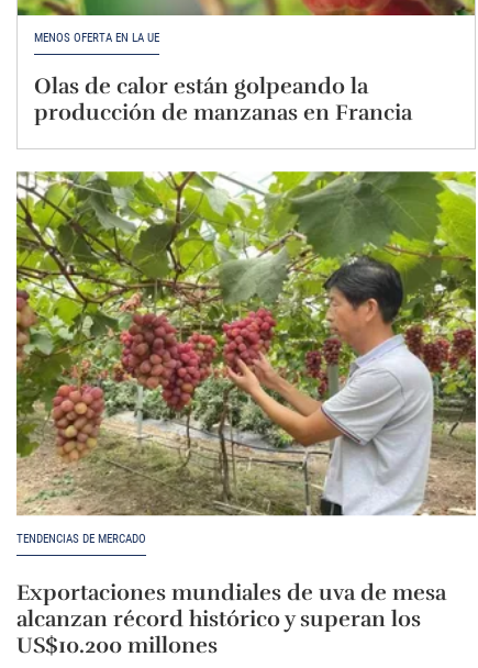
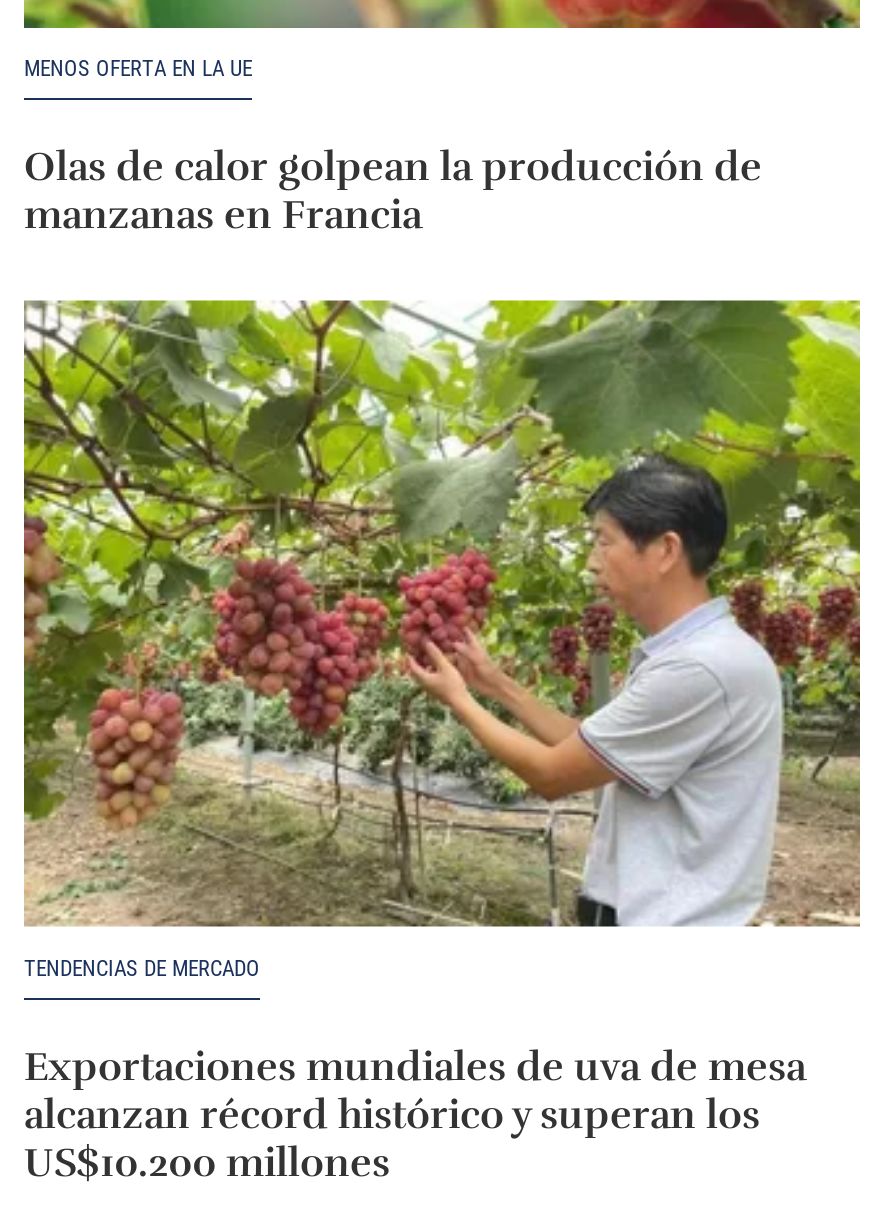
[34,73,412,126] Olas de calor están golpeando la | producción de manzanas en Francia -> [24,142,762,240] Olas de calor golpean la producción de | manzanas en Francia

